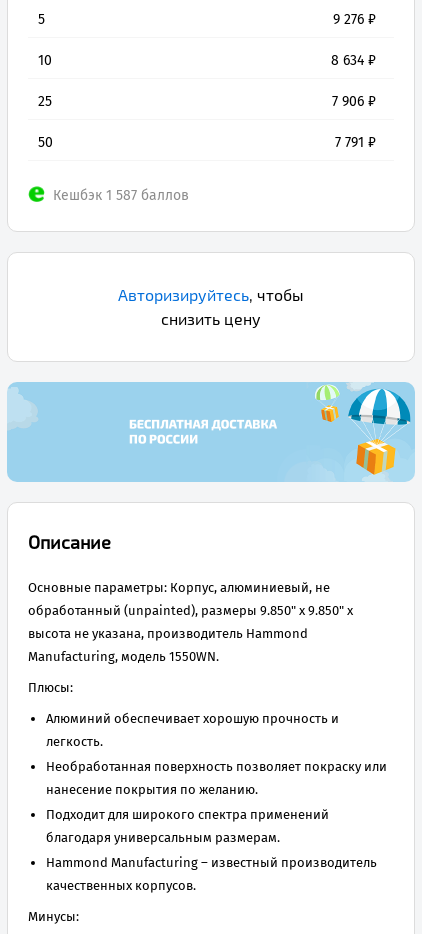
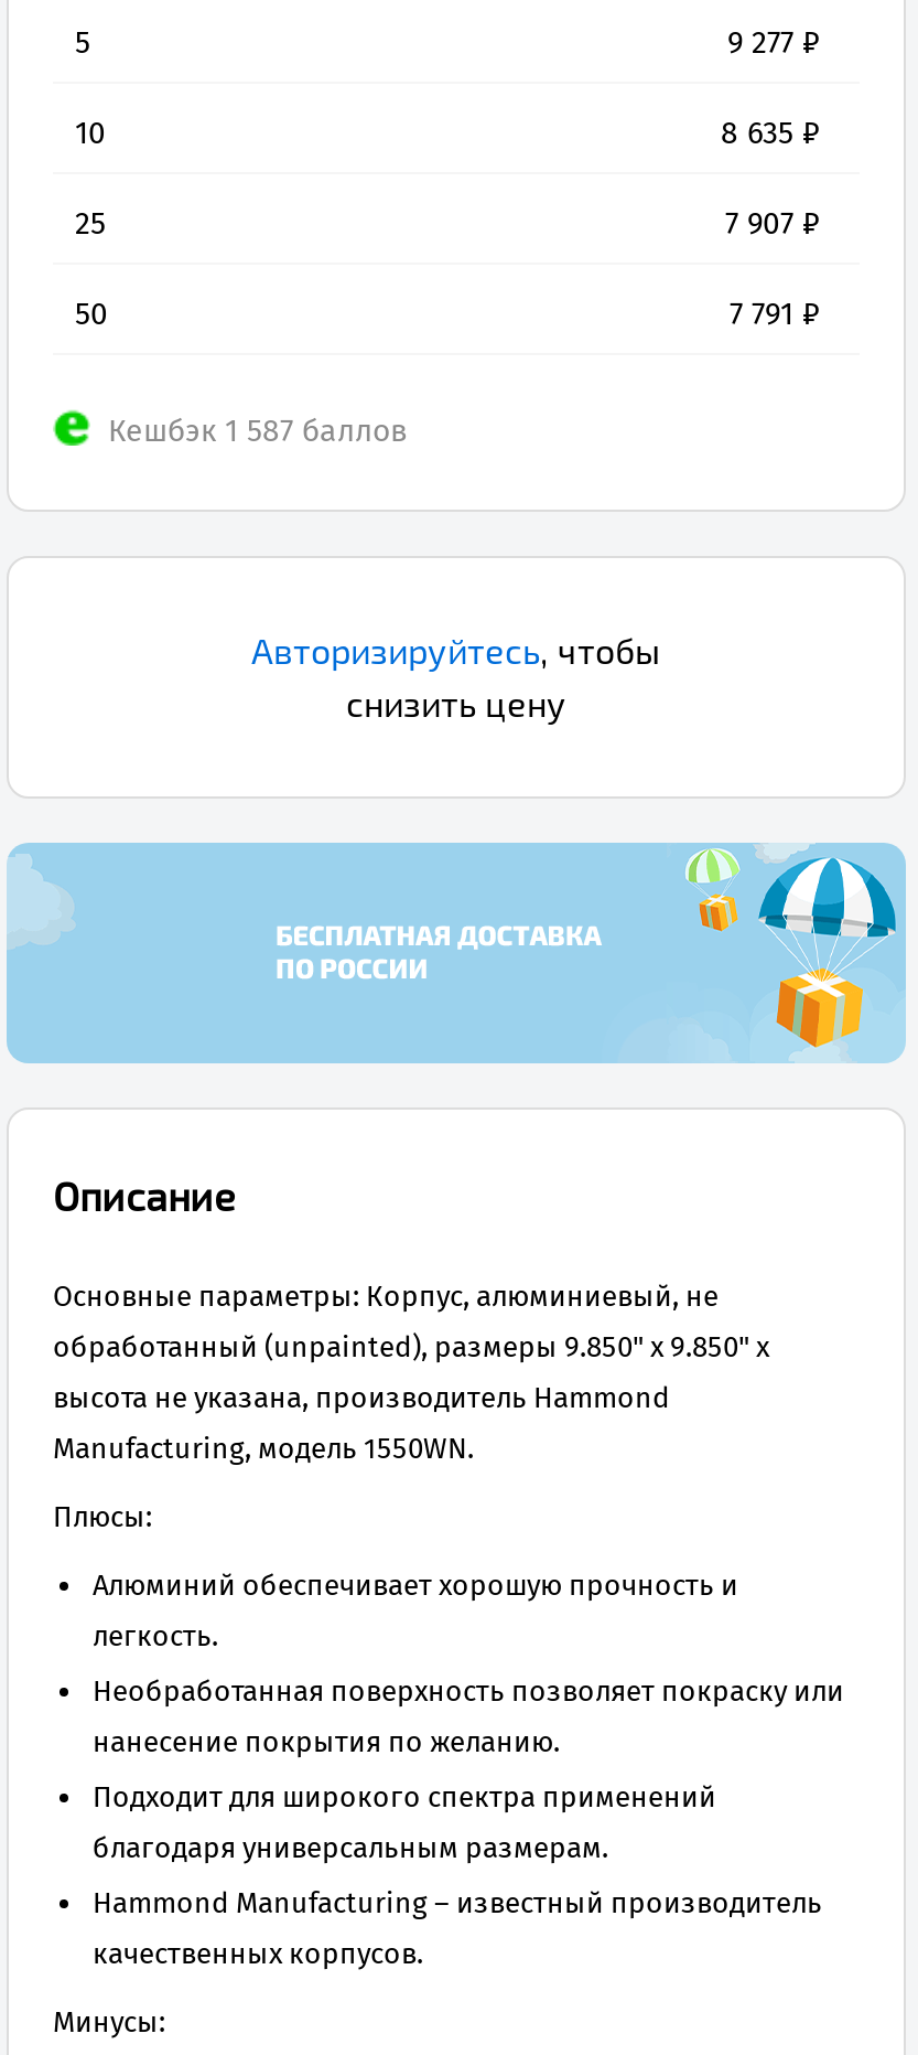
[333,11,376,28] 9 276 ₽ -> [727,24,820,62] 9 277 ₽
[331,52,376,69] 8 634 ₽ -> [721,115,820,152] 8 635 ₽
[332,93,376,110] 7 906 ₽ -> [725,205,820,243] 7 907 ₽

